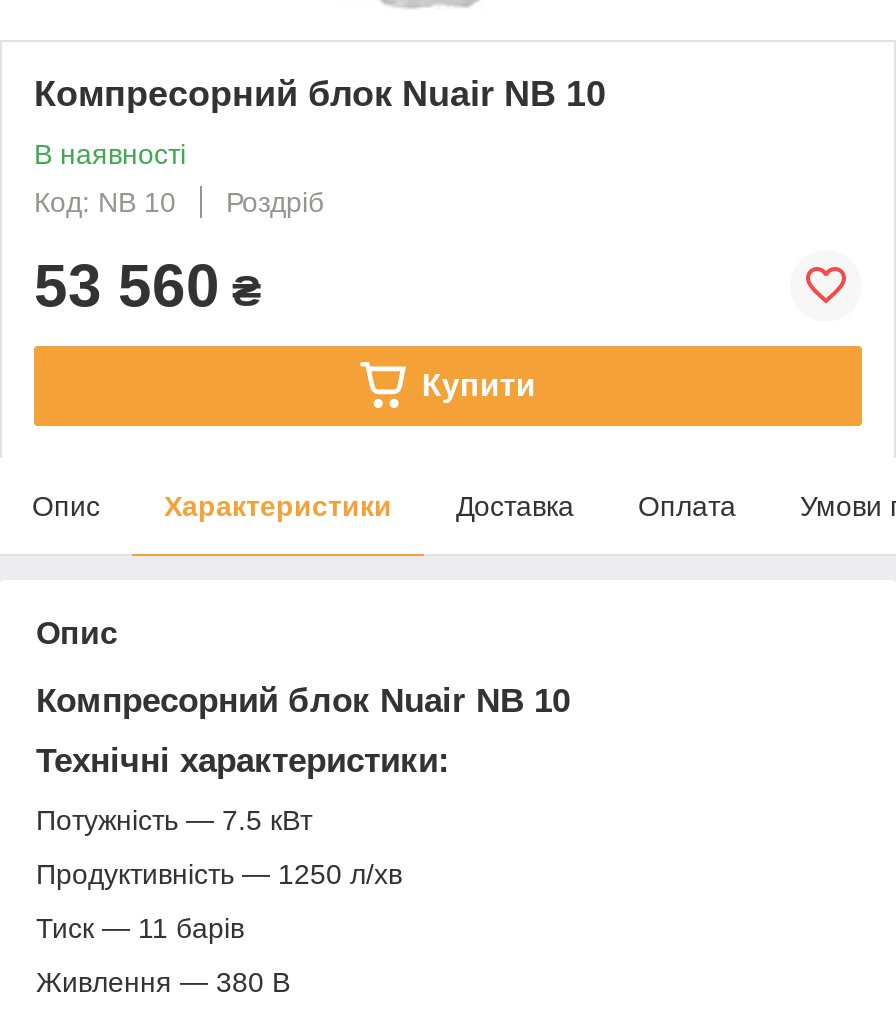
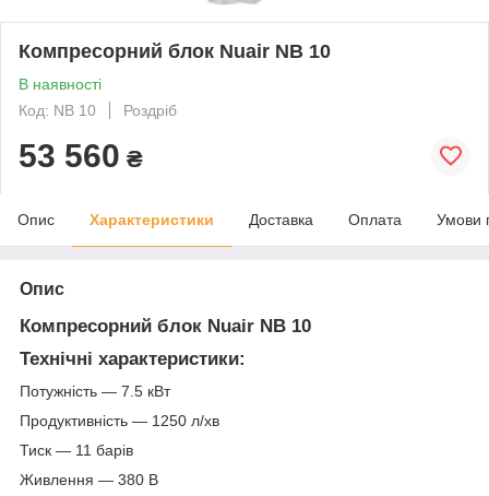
[422,368,536,402] Купити -> none

